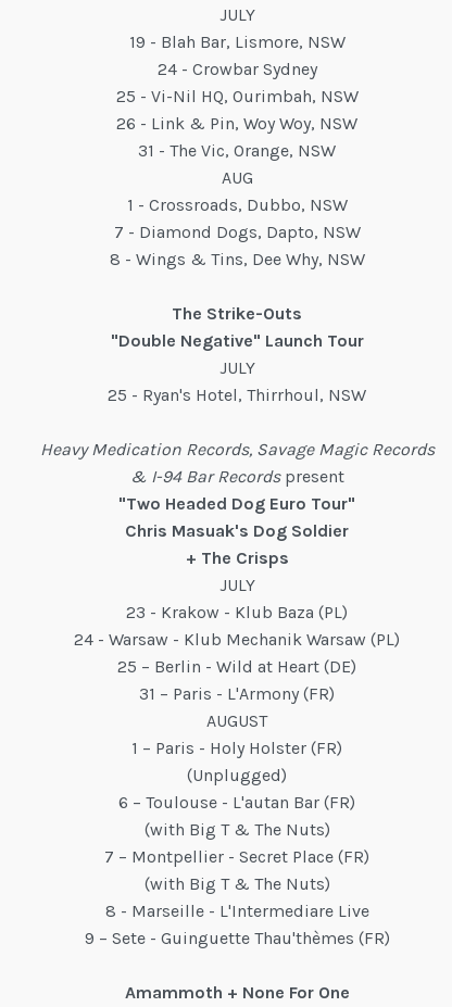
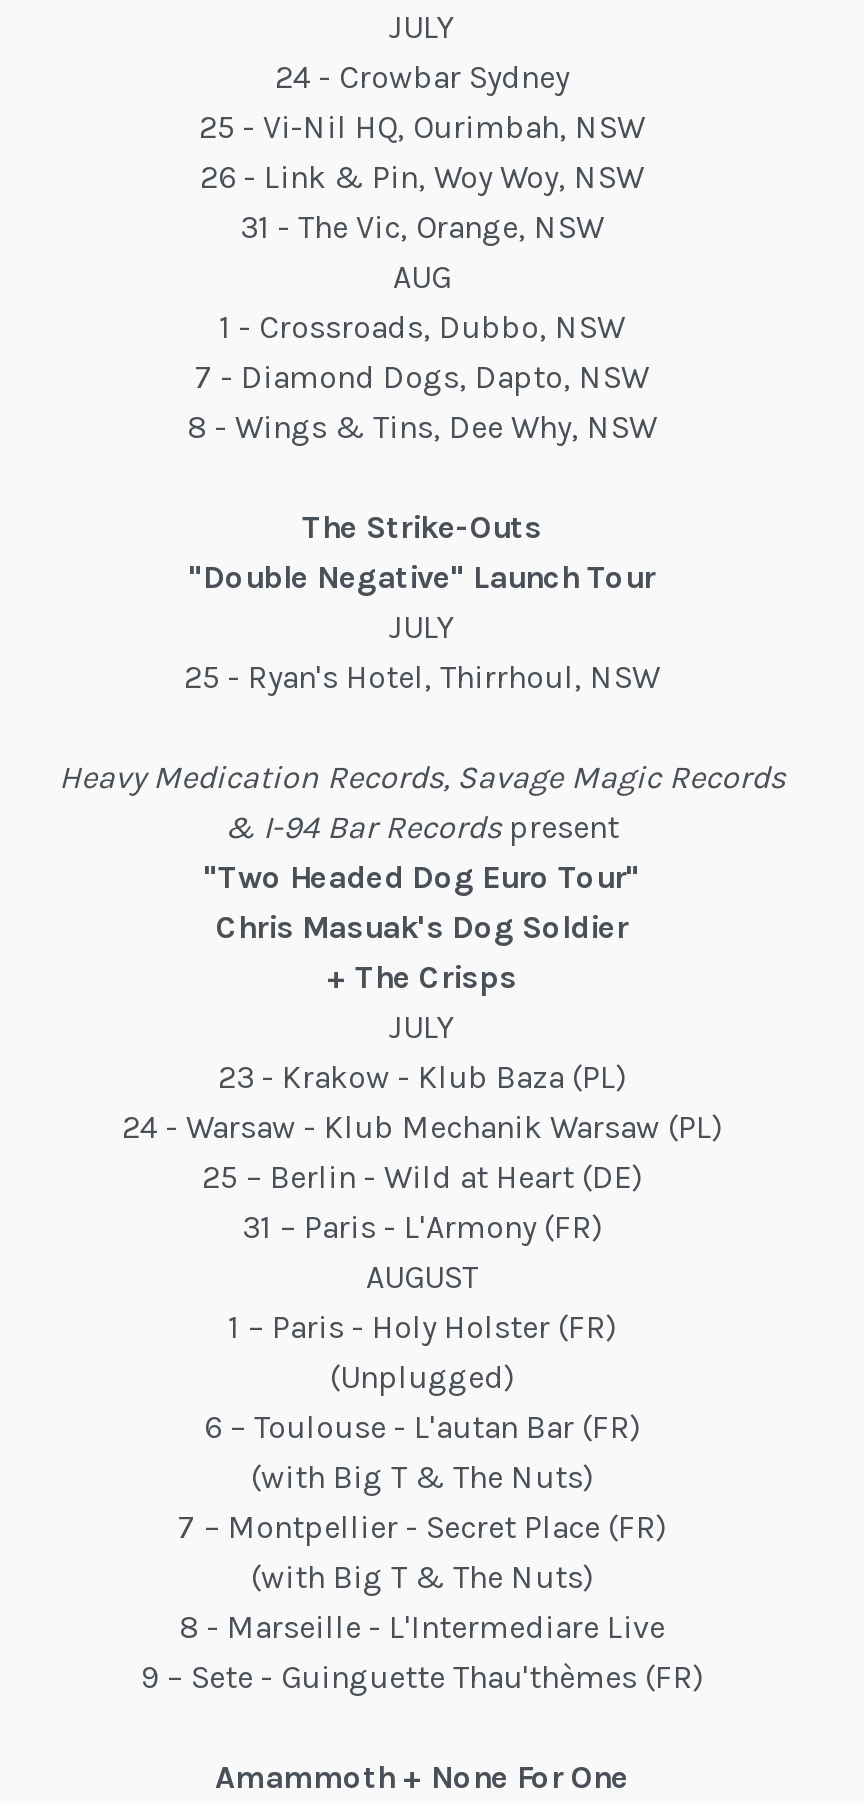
[129,31,345,52] 19 - Blah Bar, Lismore, NSW -> none

